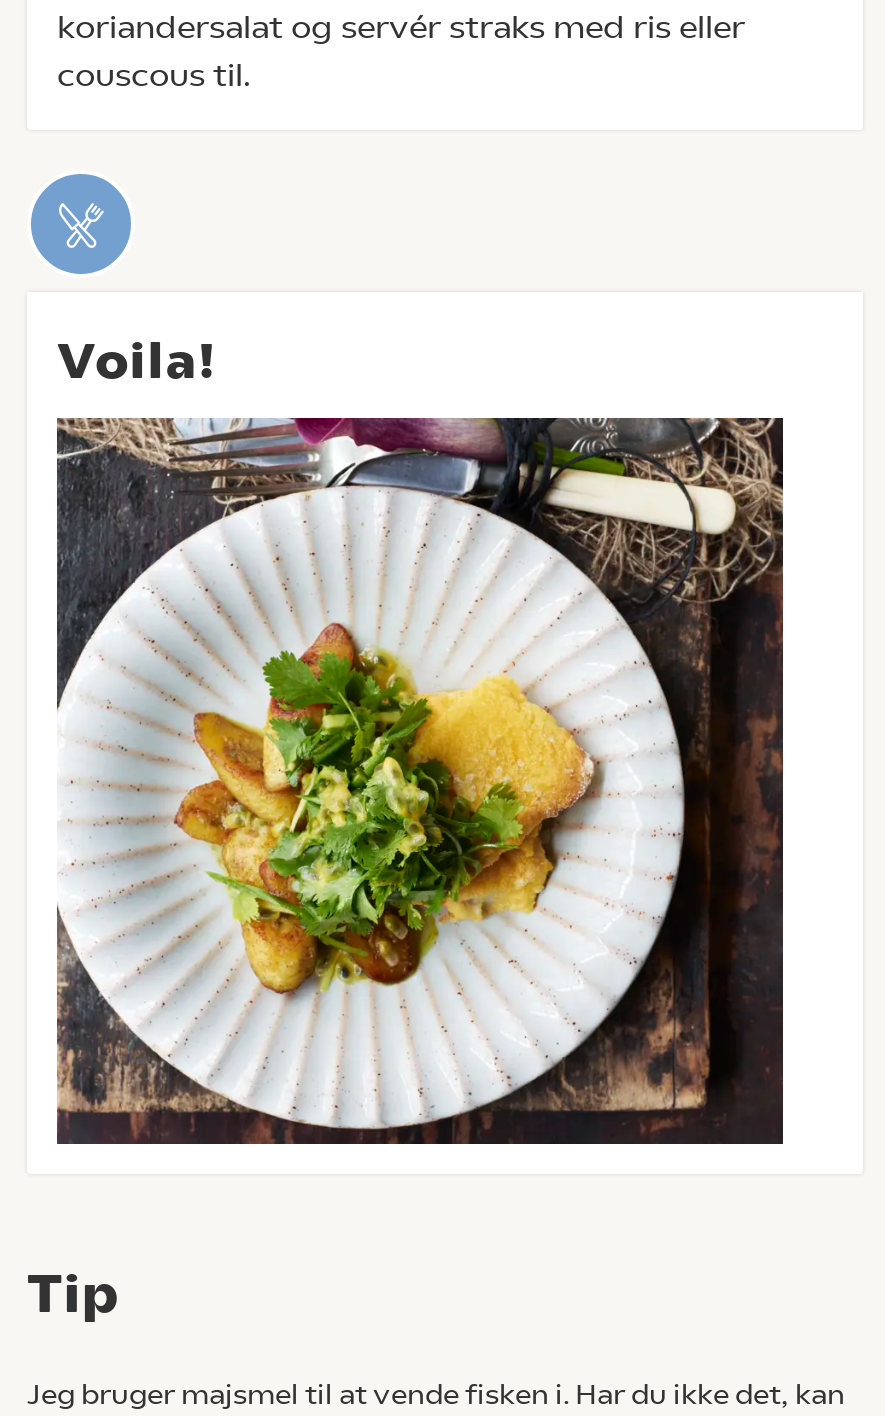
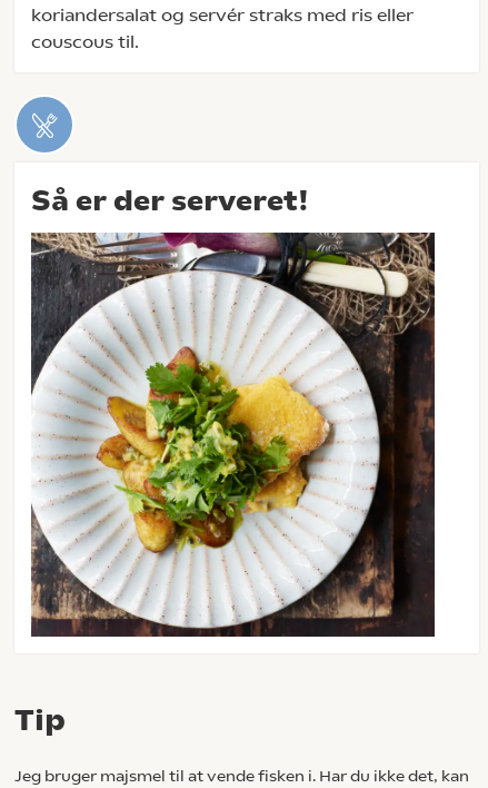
[57,330,217,390] Voila! -> [31,184,309,217] Så er der serveret!

